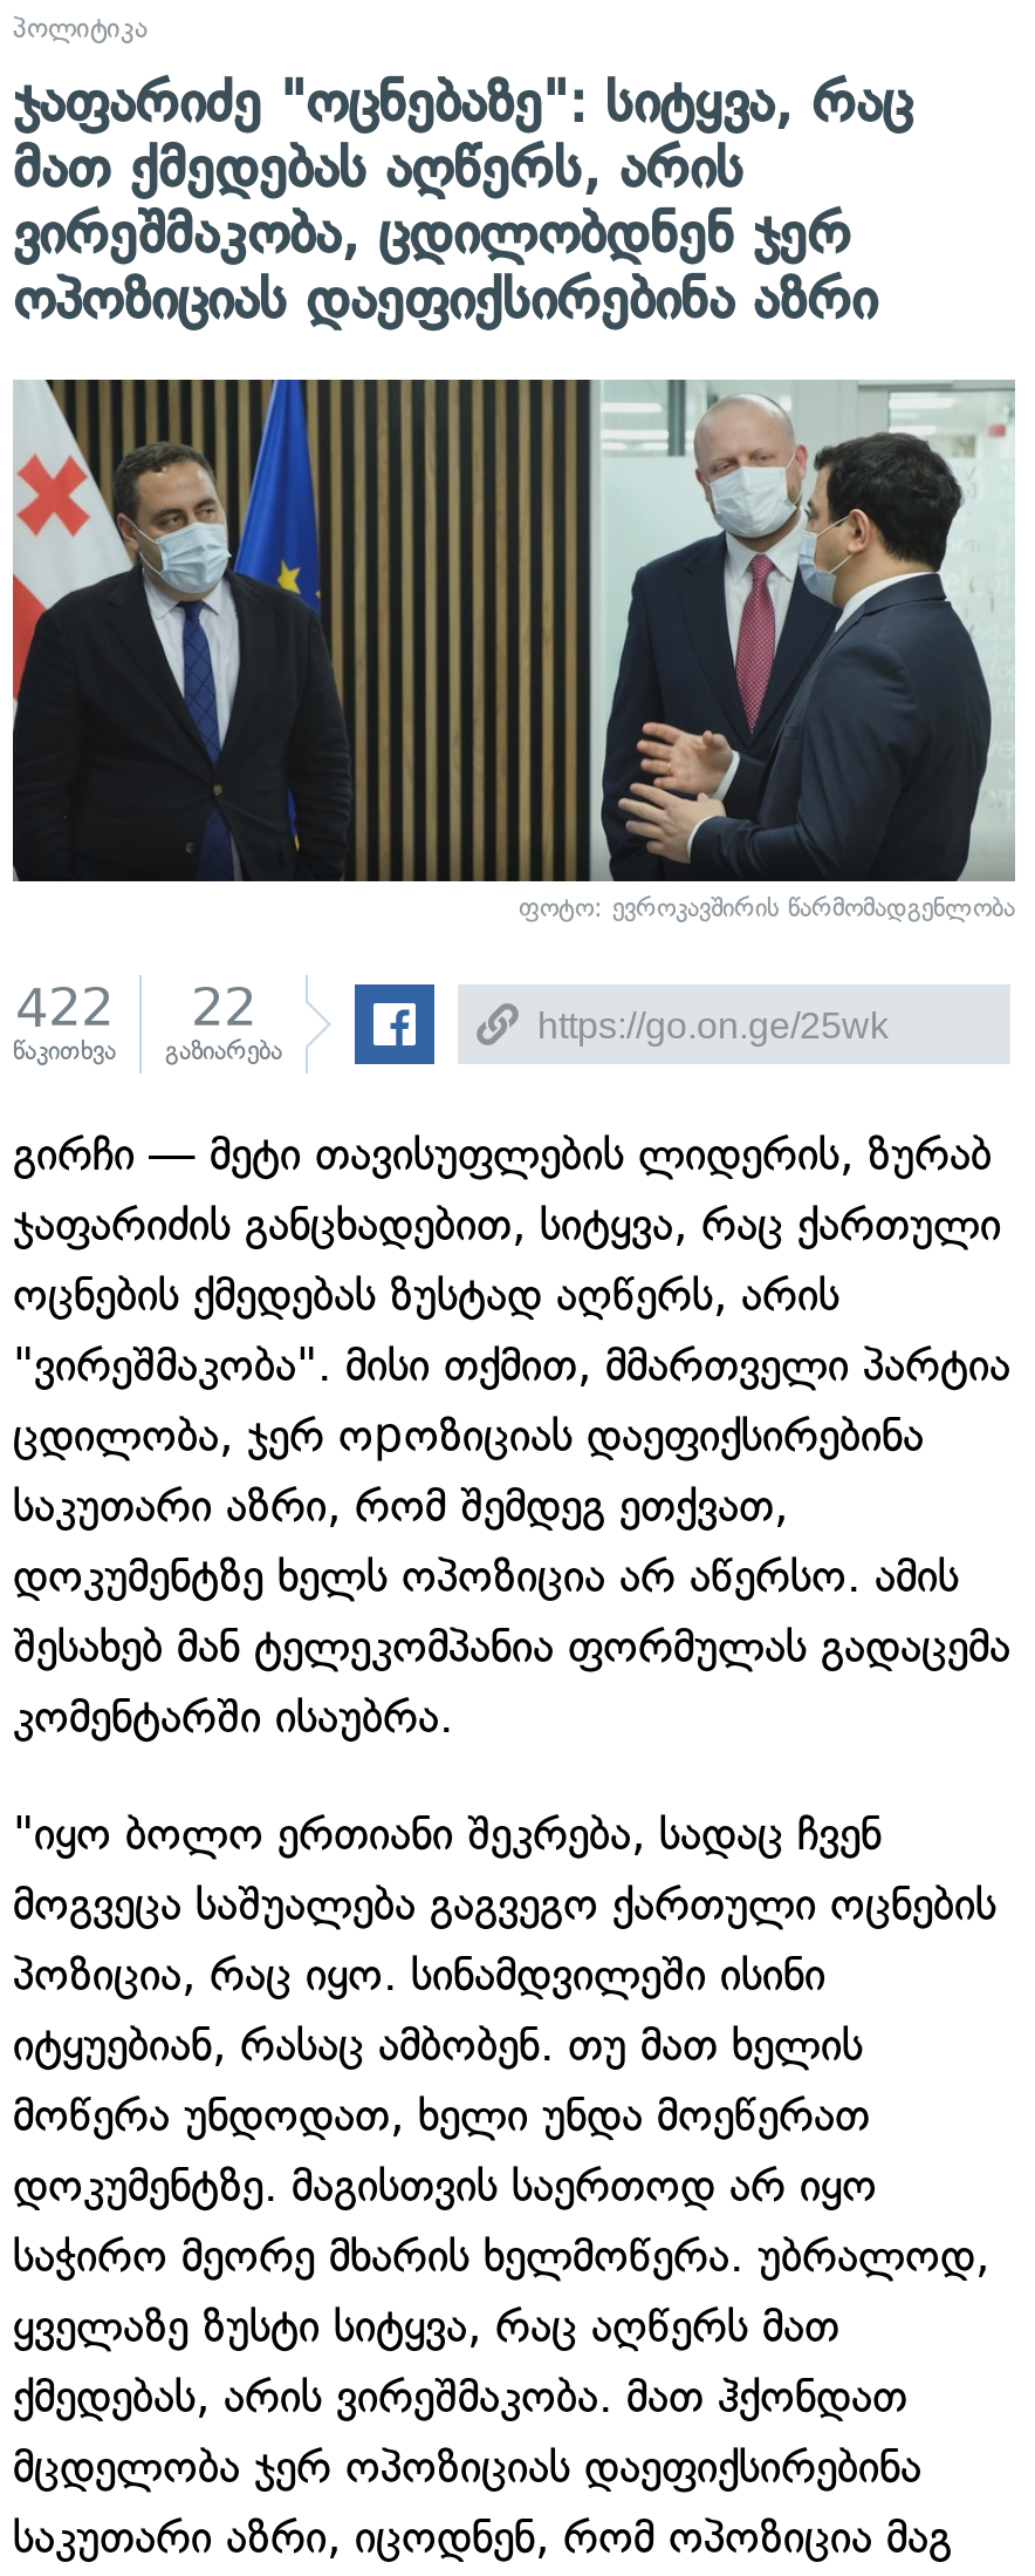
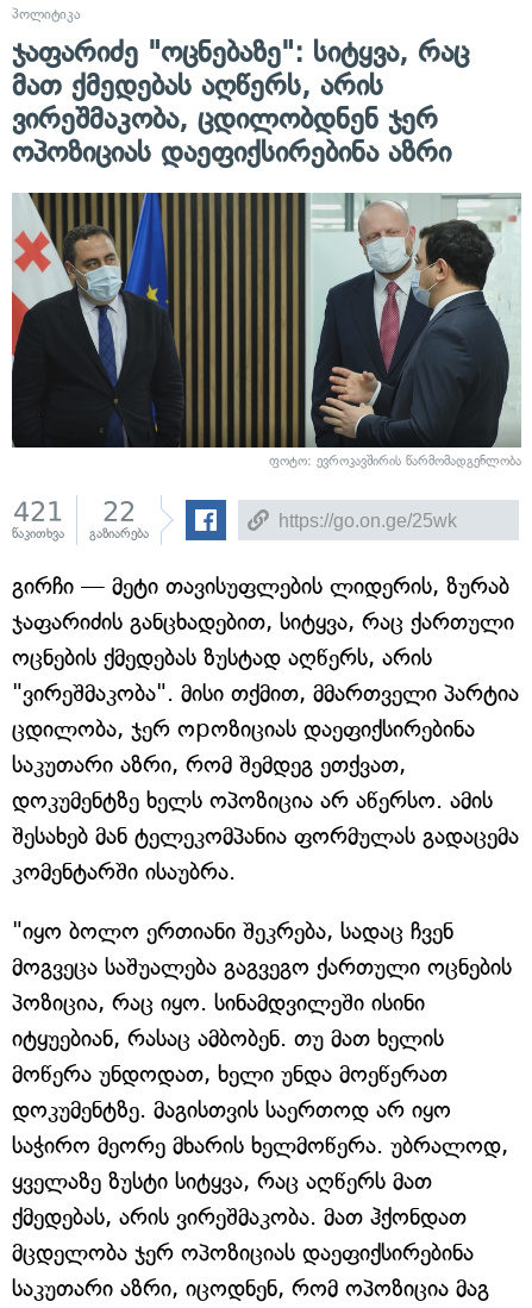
[15,977,256,1041] 422 22 -> [13,496,136,528] 421 22

